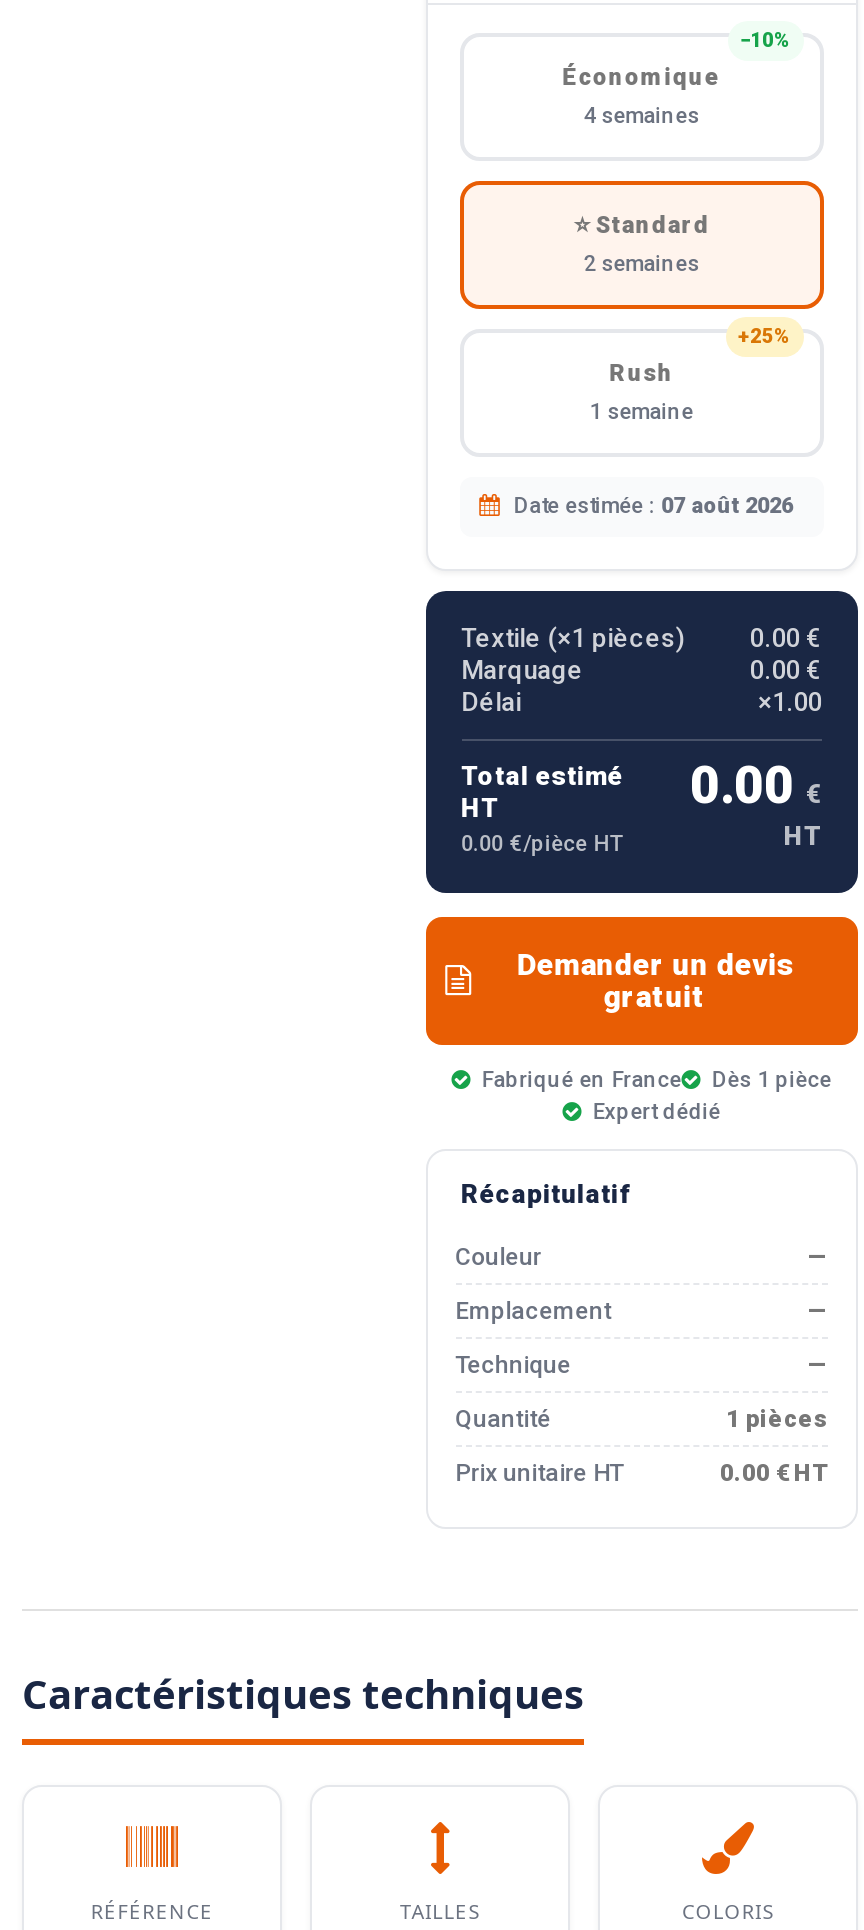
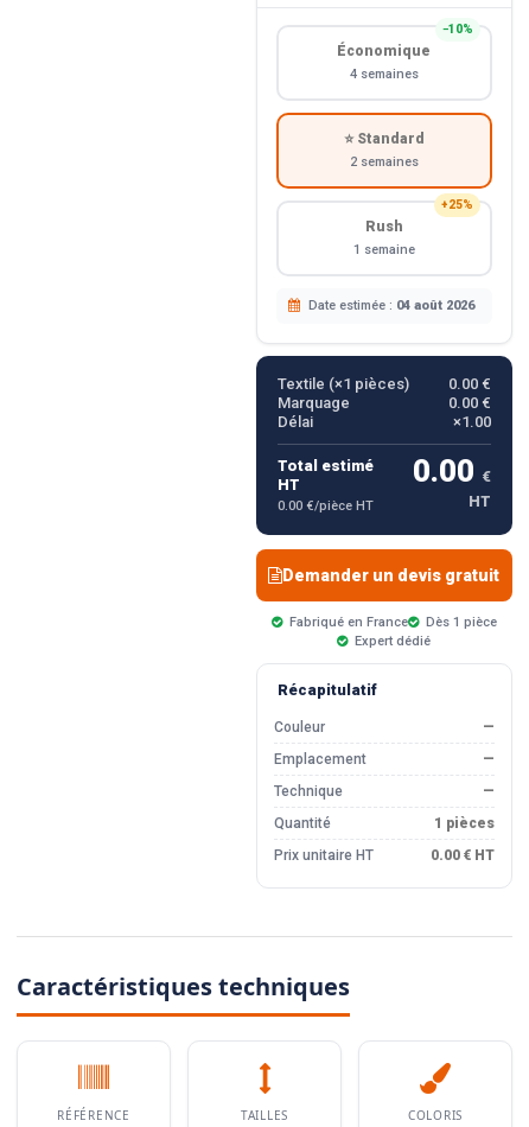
[507,492,793,518] Date estimée : 07 août 2026 -> [304,298,474,313] Date estimée : 04 août 2026

